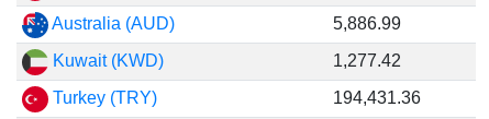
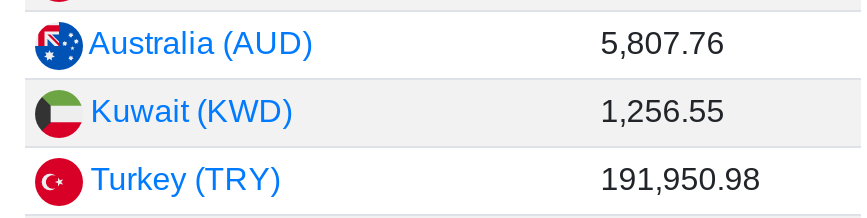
[333,14,401,33] 5,886.99 -> [601,26,725,60] 5,807.76
[333,51,401,70] 1,277.42 -> [601,94,725,128] 1,256.55
[333,88,421,107] 194,431.36 -> [601,162,761,196] 191,950.98

